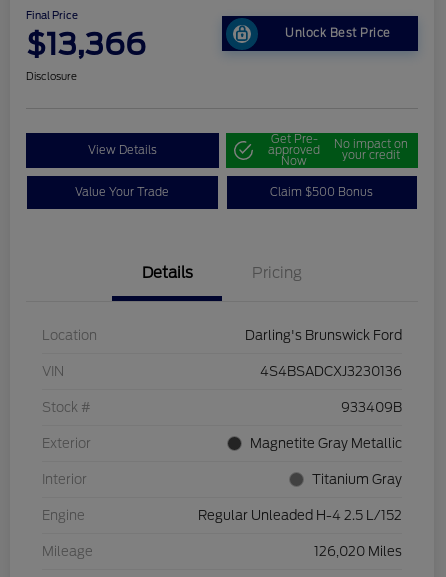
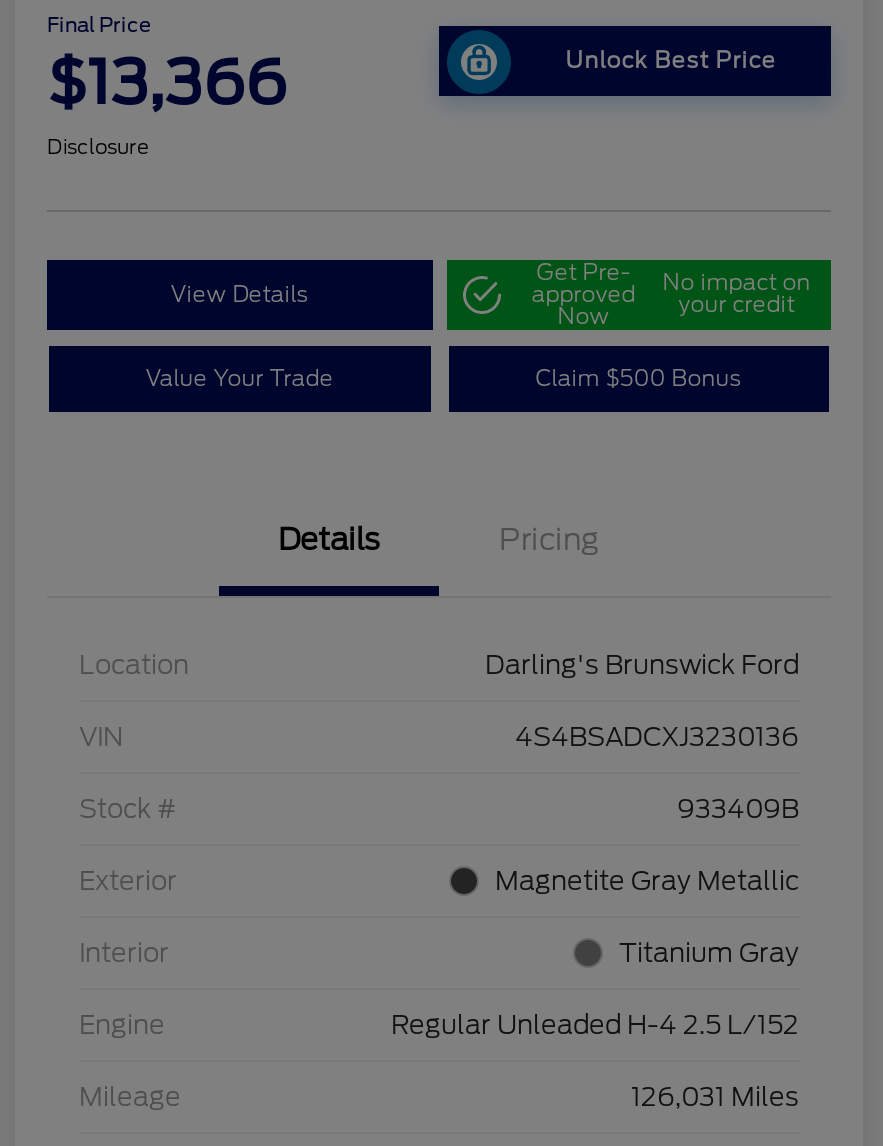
[314,544,402,559] 126,020 Miles -> [631,1082,799,1112] 126,031 Miles

